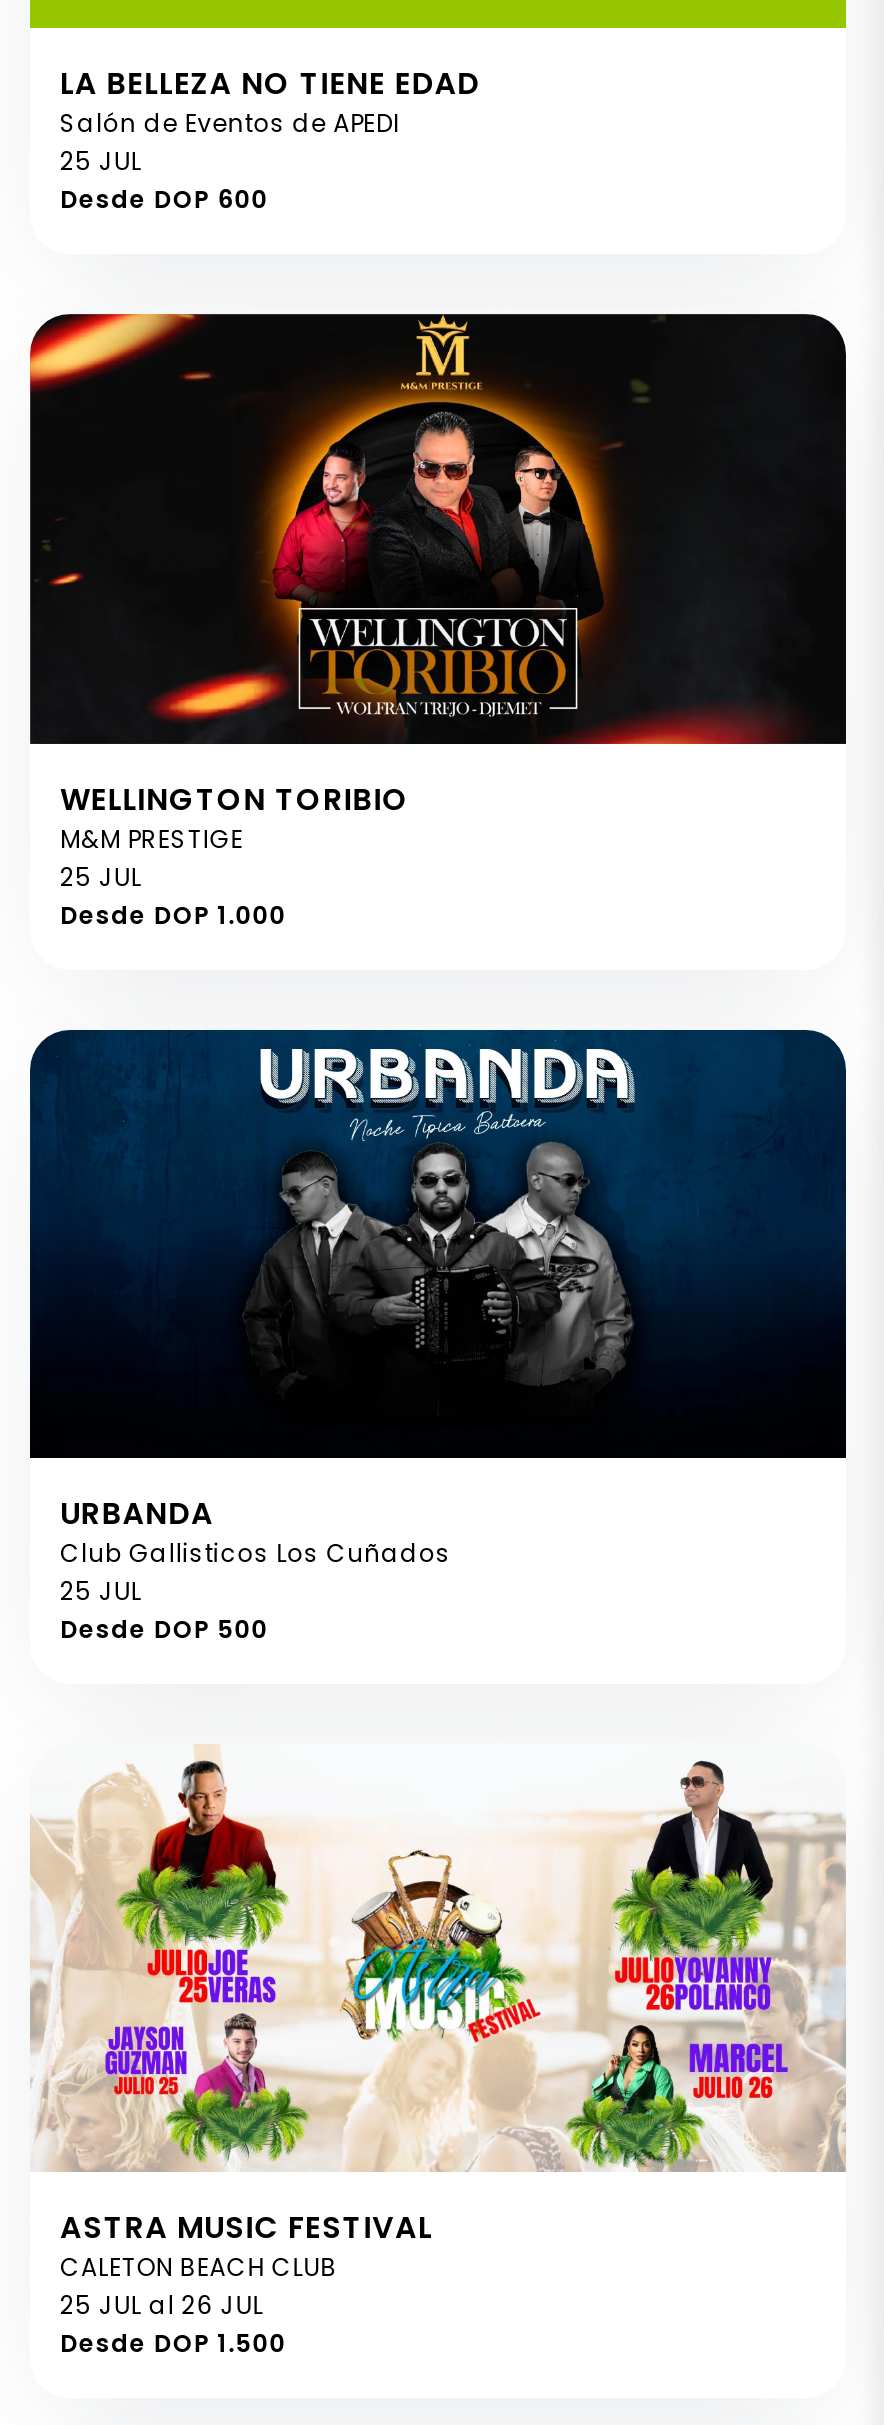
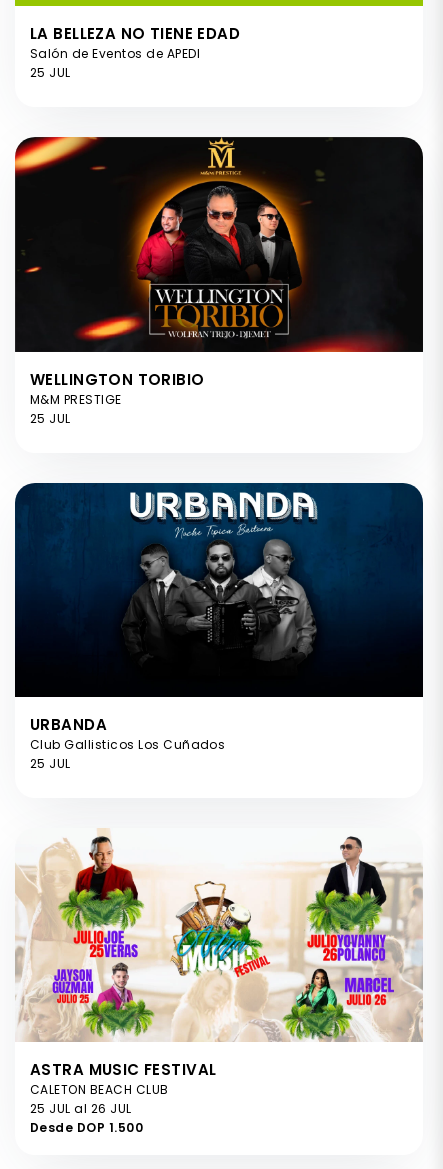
[60,183,268,217] Desde DOP 600 -> none
[60,897,286,931] Desde DOP 1.000 -> none
[60,1612,268,1646] Desde DOP 500 -> none

